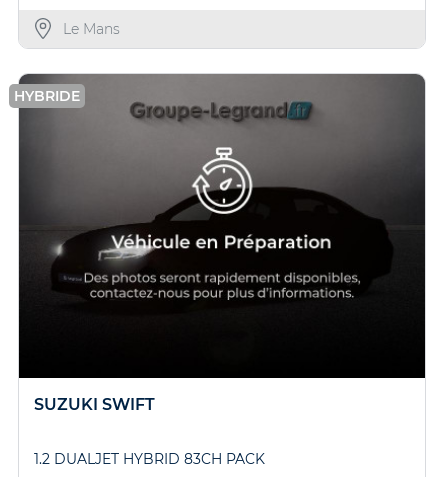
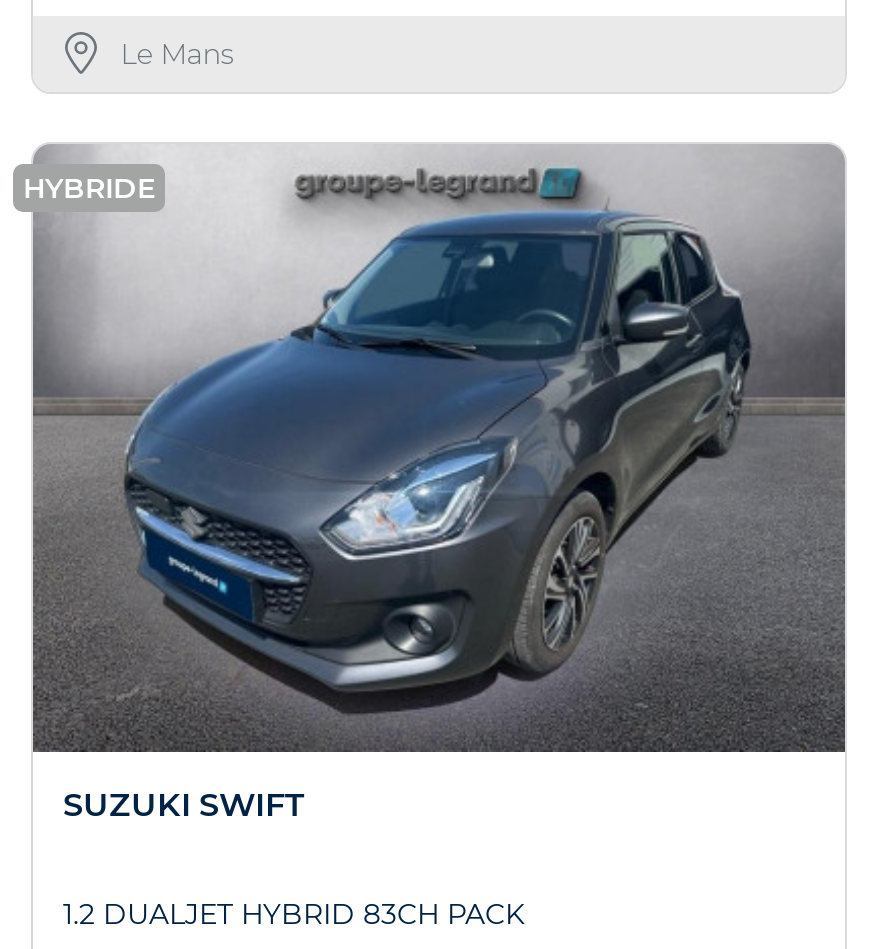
[19,74,425,377] [image] -> [31,146,847,754] [image]

